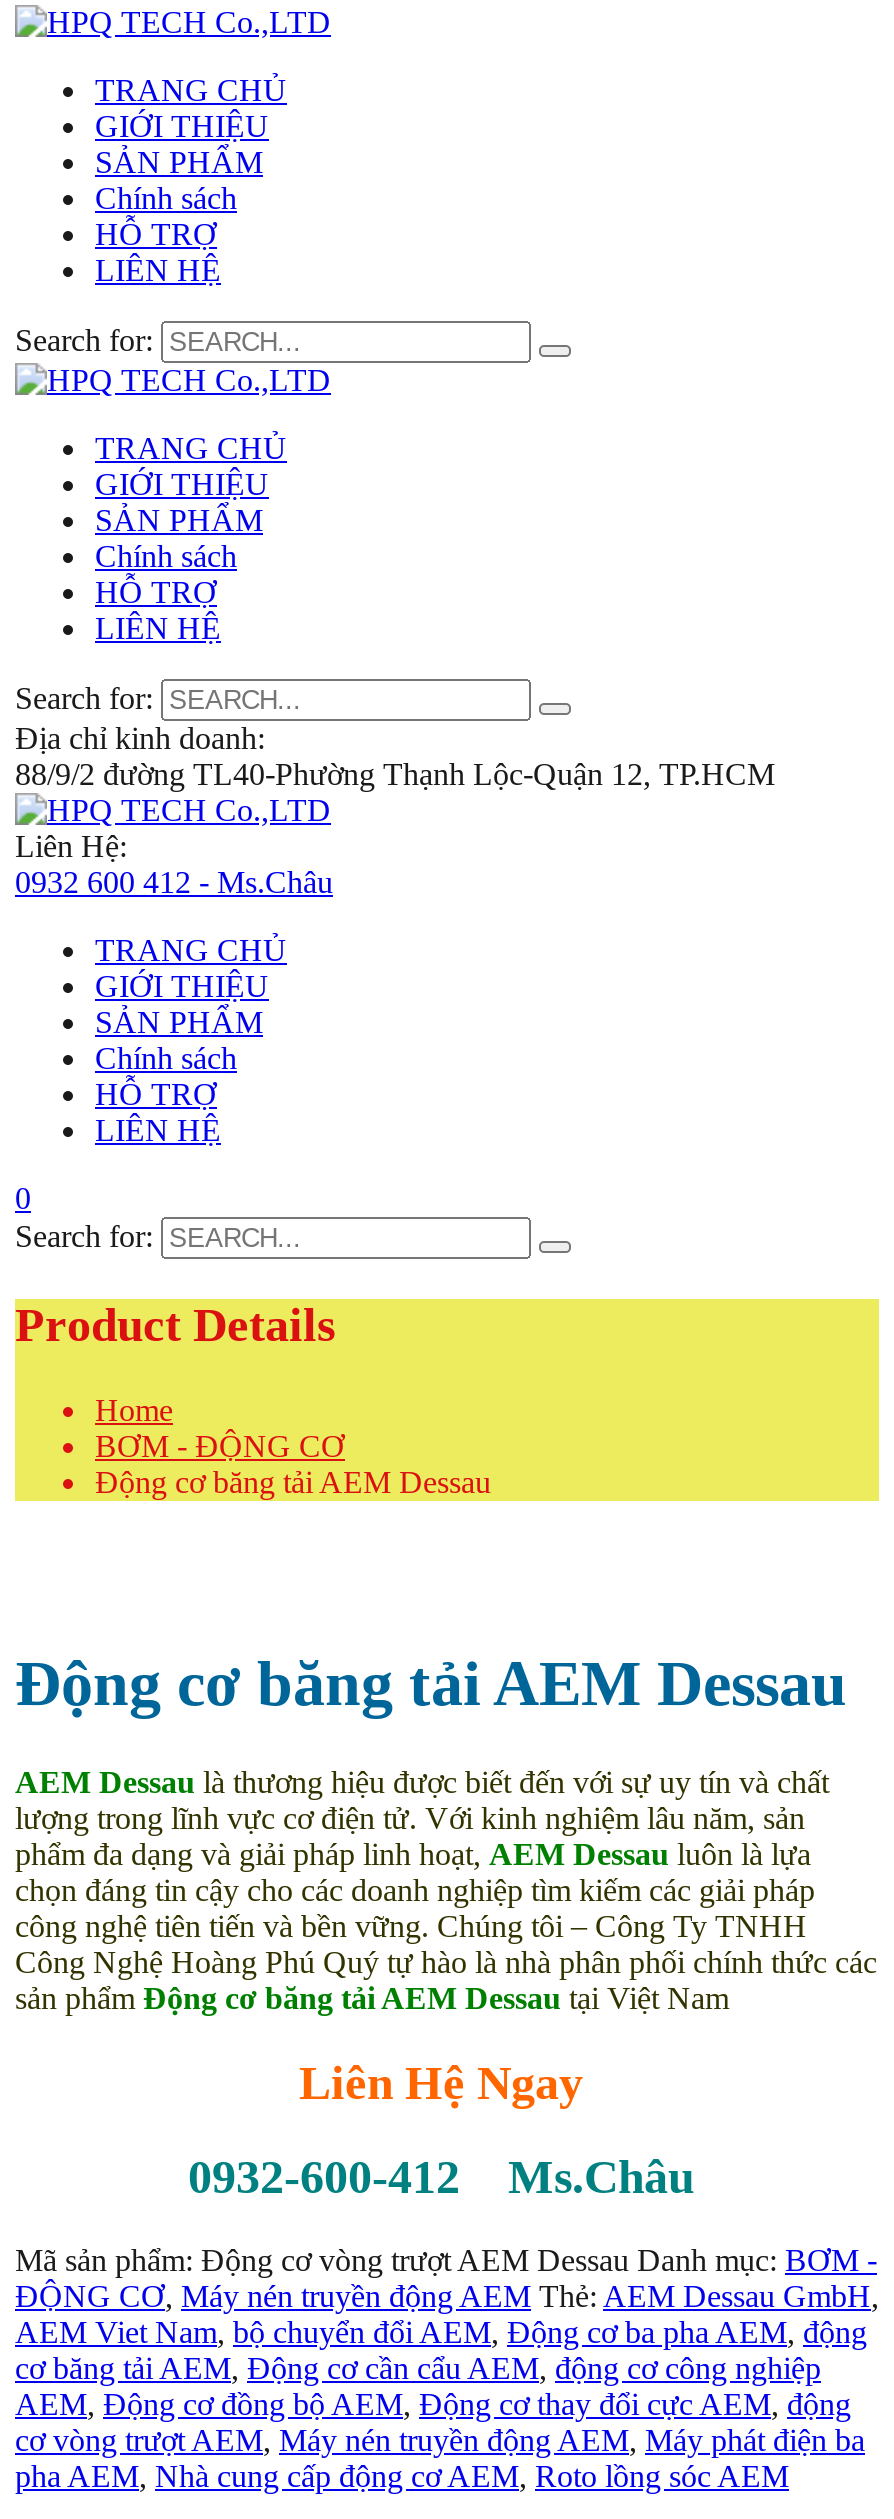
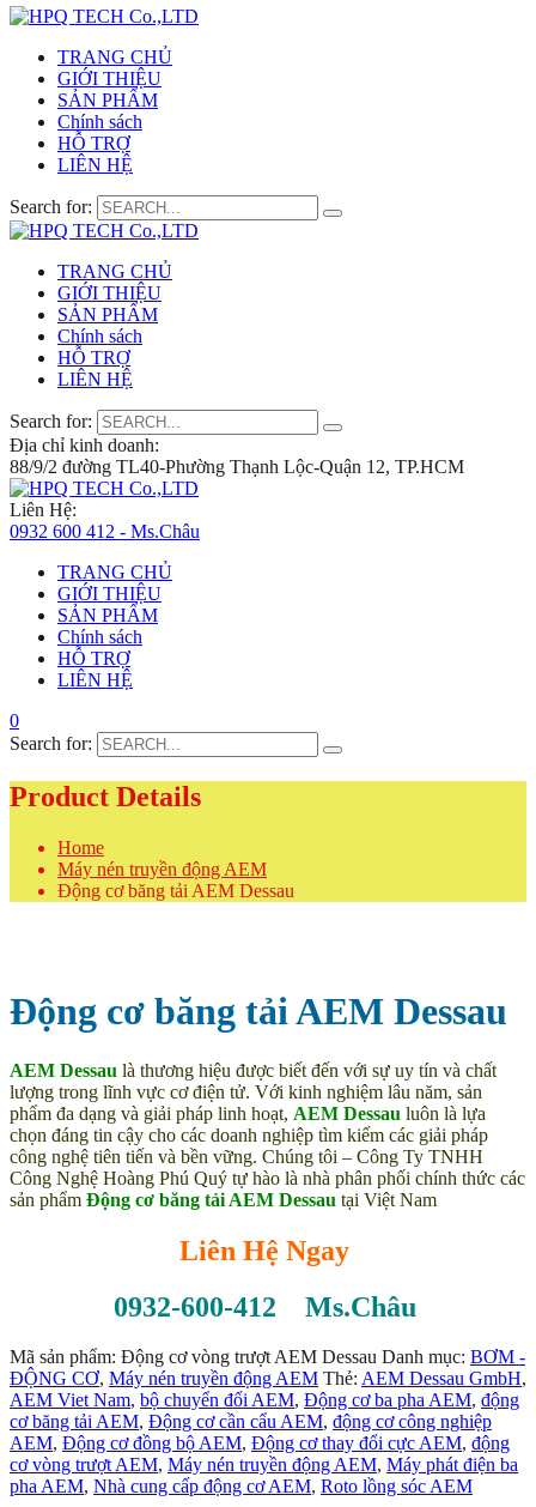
[95,1429,345,1463] BƠM - ĐỘNG CƠ -> [57,859,267,879] Máy nén truyền động AEM

